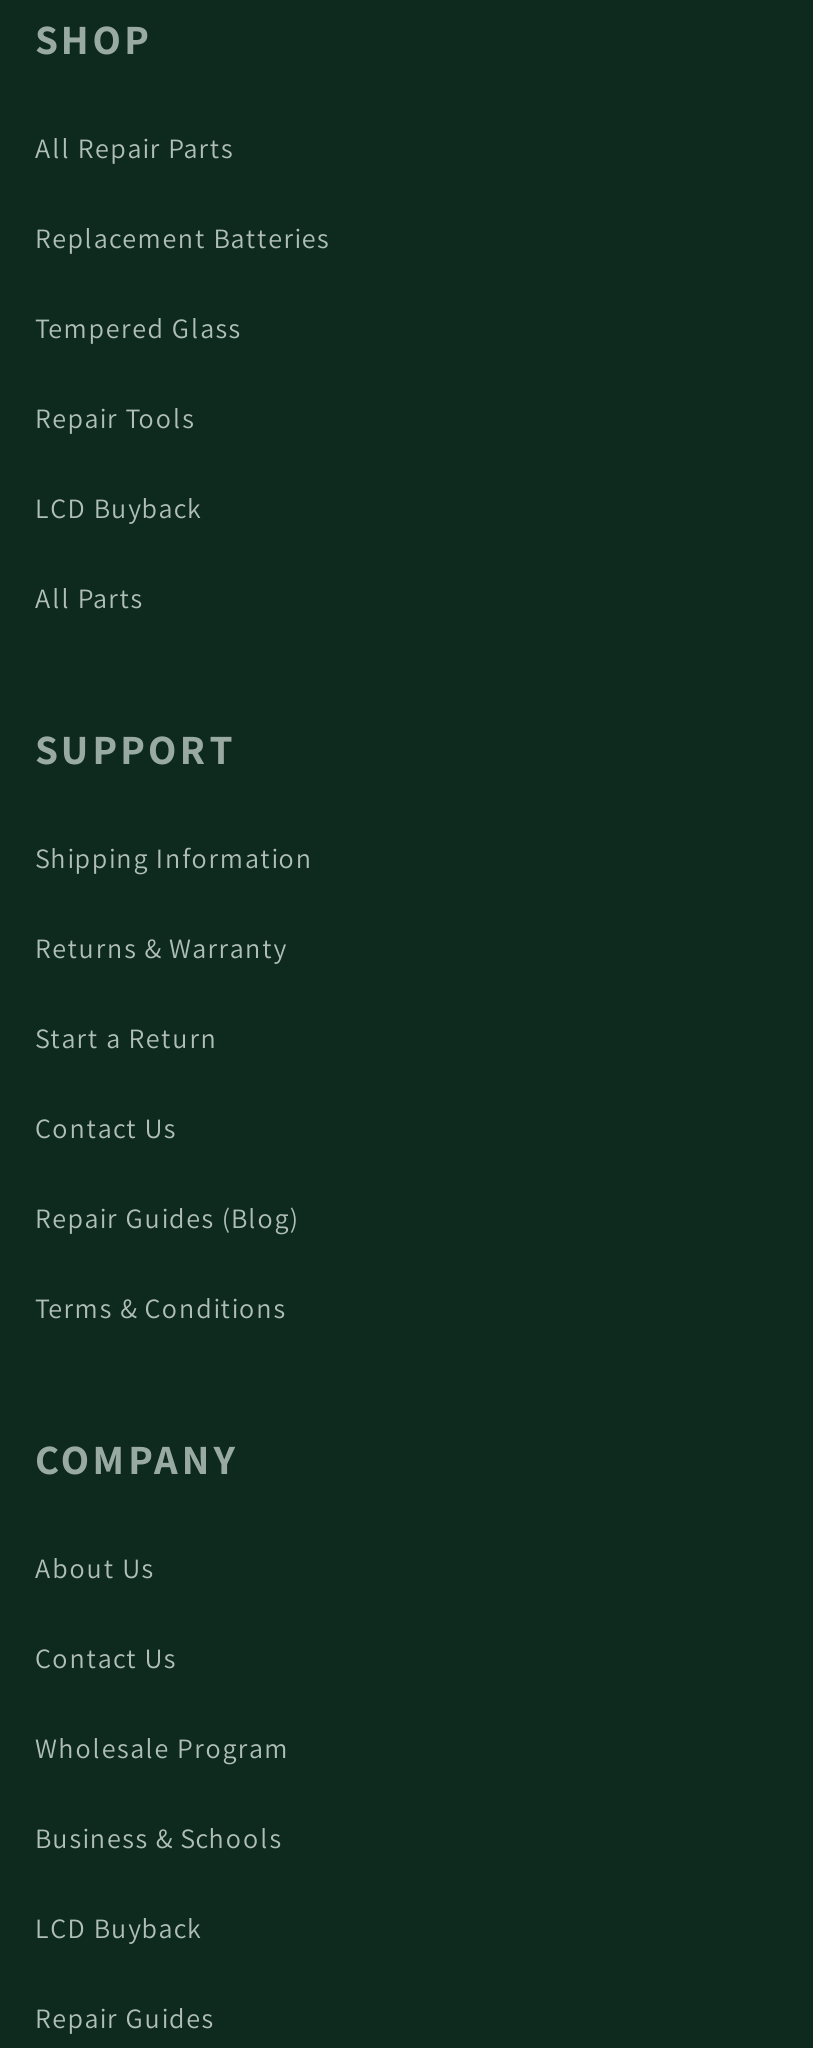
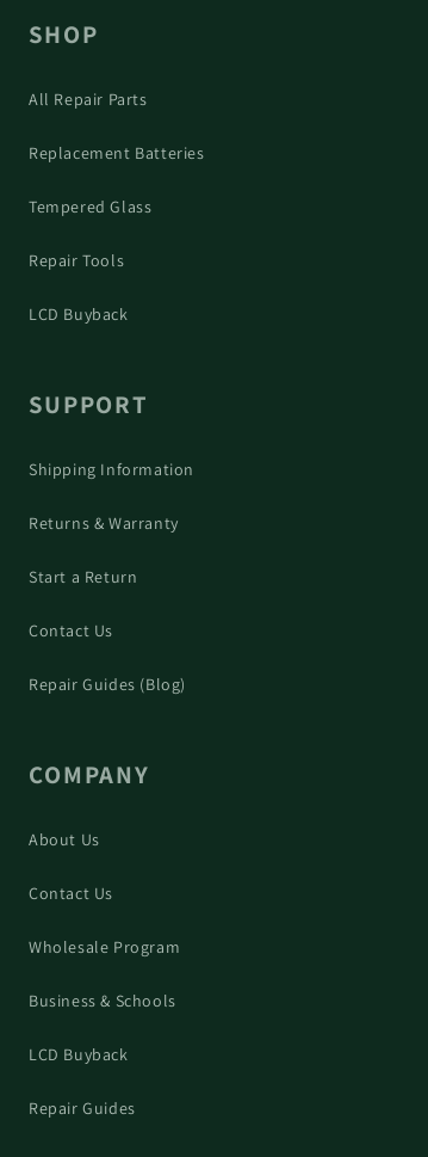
[35,580,144,616] All Parts -> none
[35,1290,287,1326] Terms & Conditions -> none

